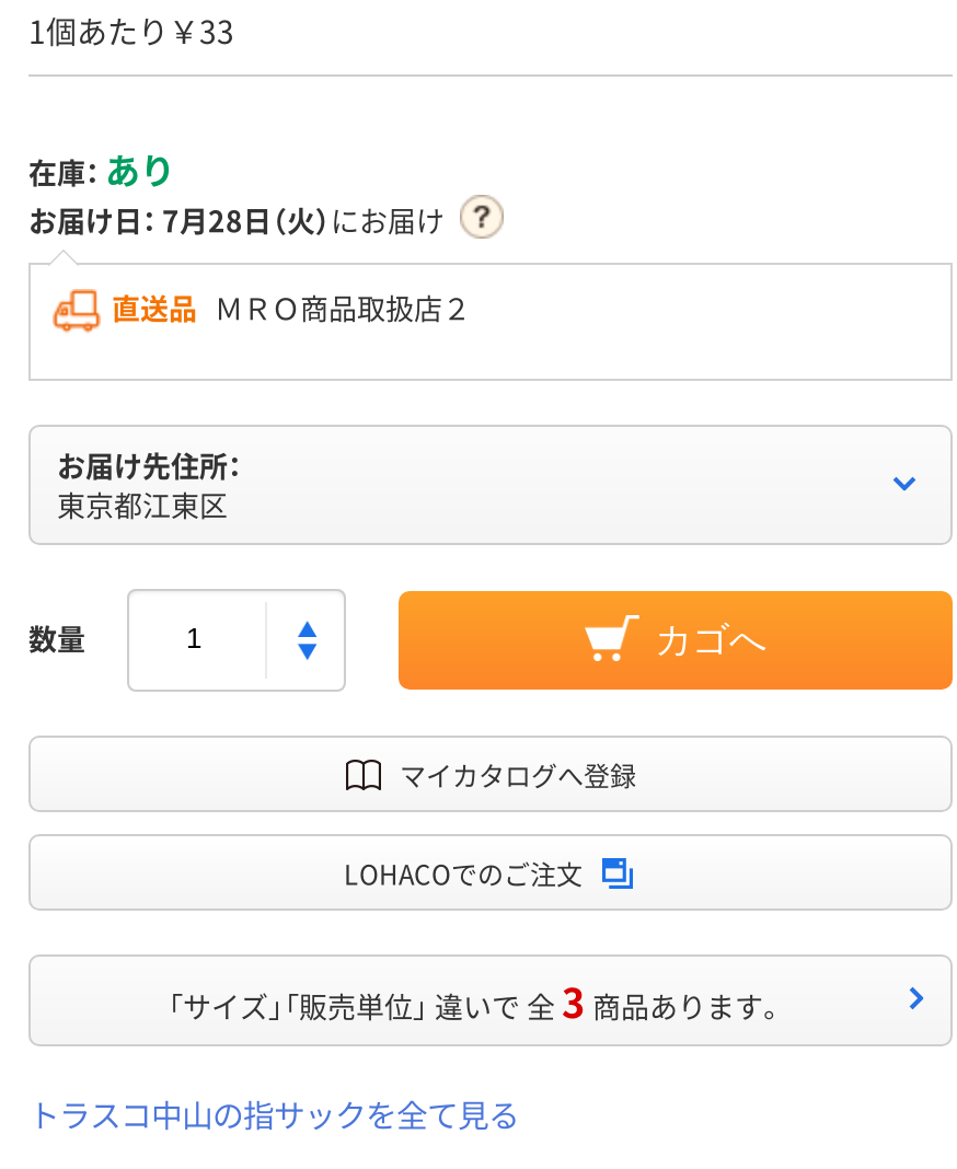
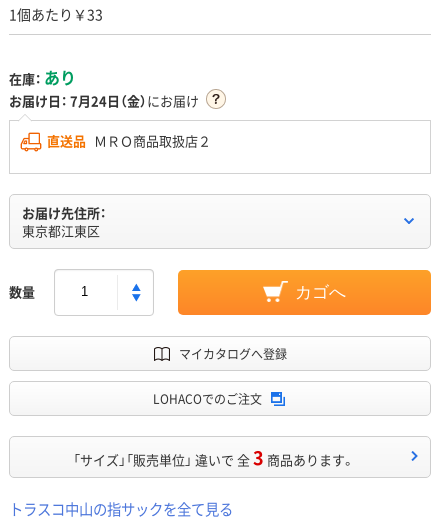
[28,199,445,240] お届け日：7月28日（火）にお届け -> [9,91,199,110] お届け日：7月24日（金）にお届け

